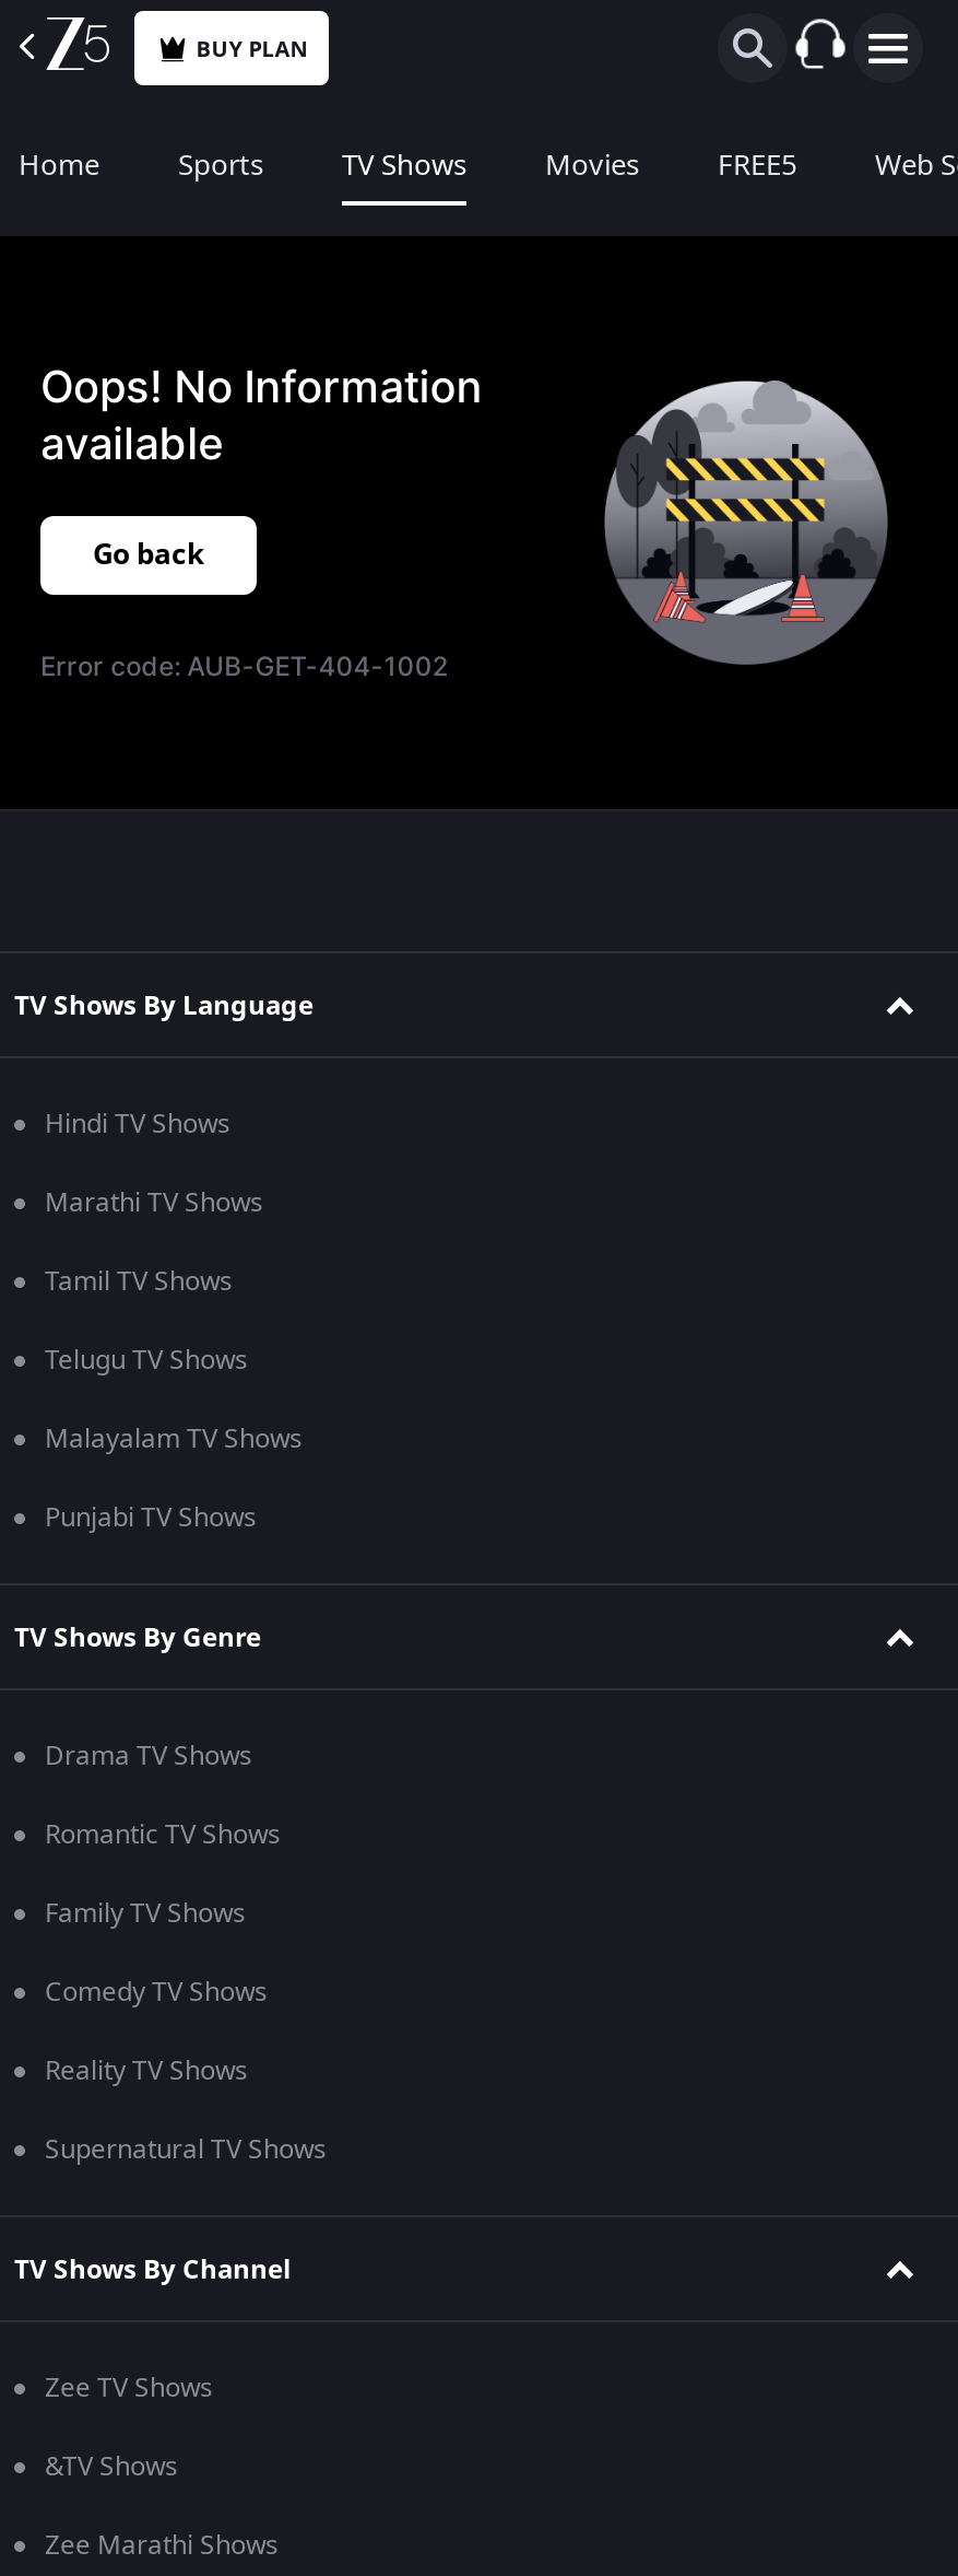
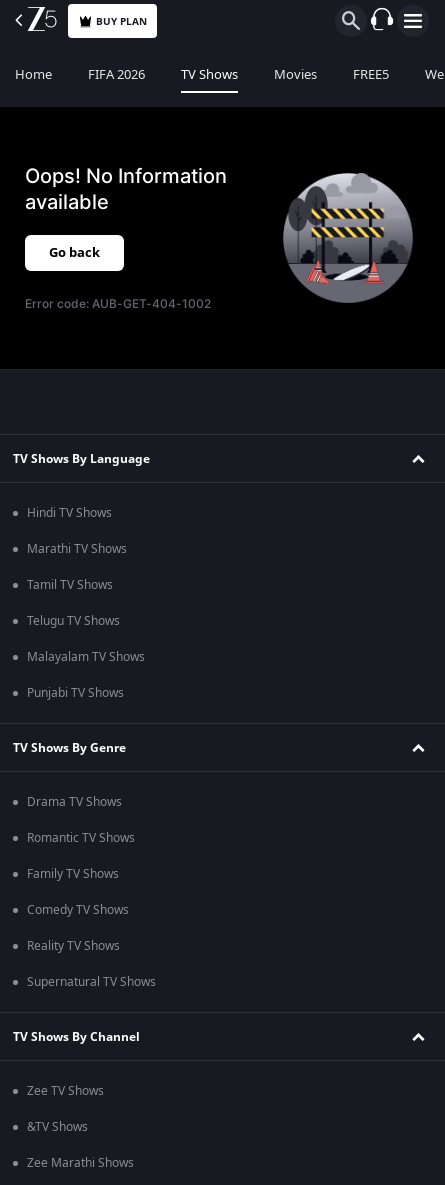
[178,144,263,186] Sports -> [88,65,145,84] FIFA 2026

